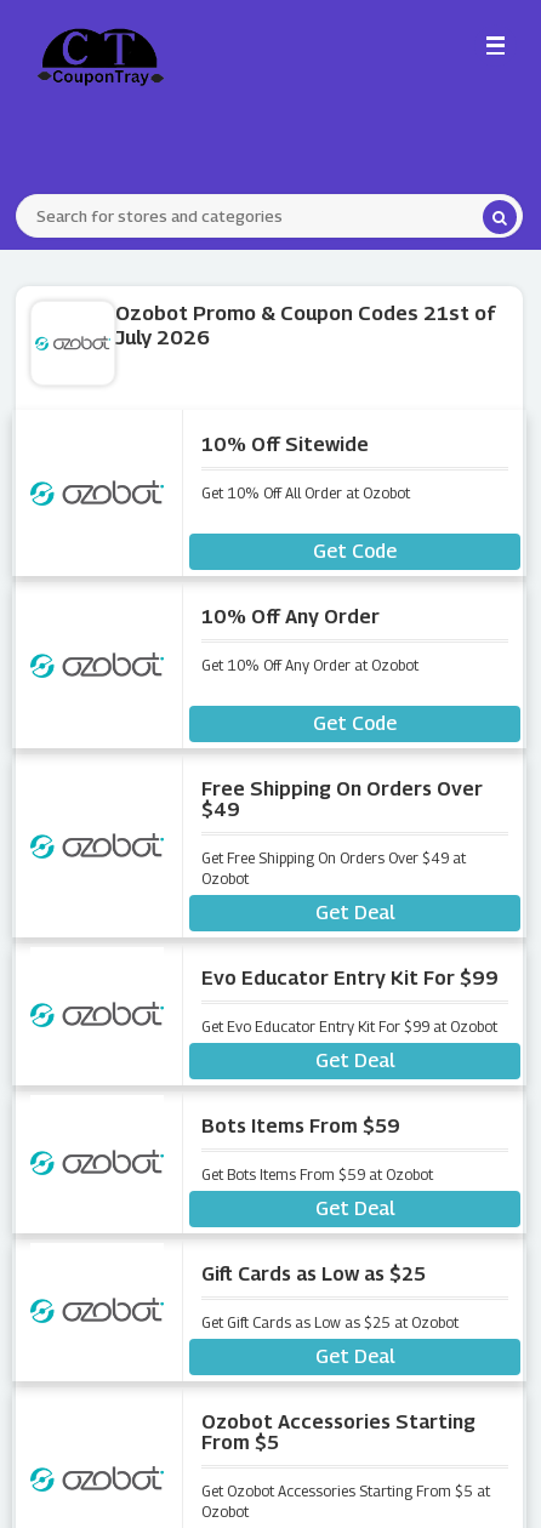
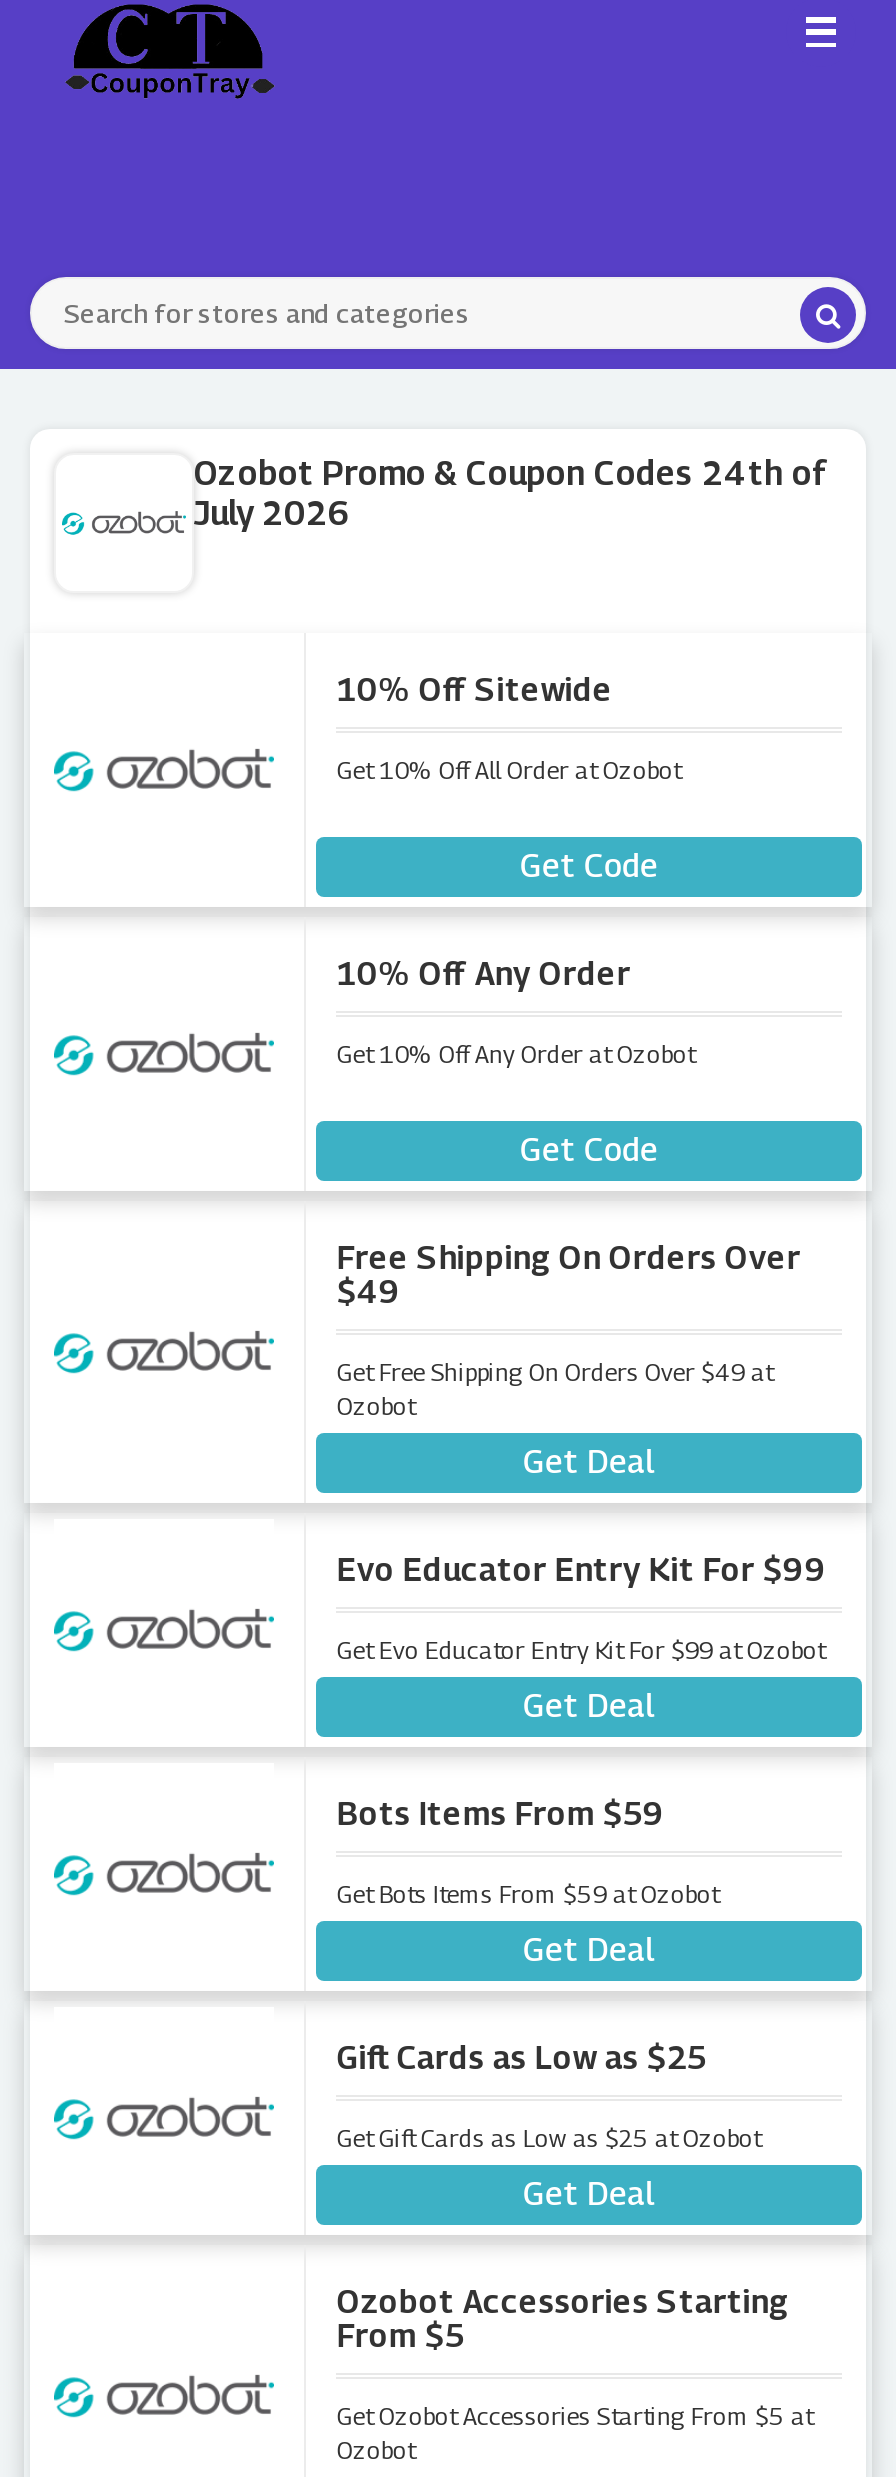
[115,301,496,325] Ozobot Promo & Coupon Codes 21st of -> [194,453,828,493] Ozobot Promo & Coupon Codes 24th of

